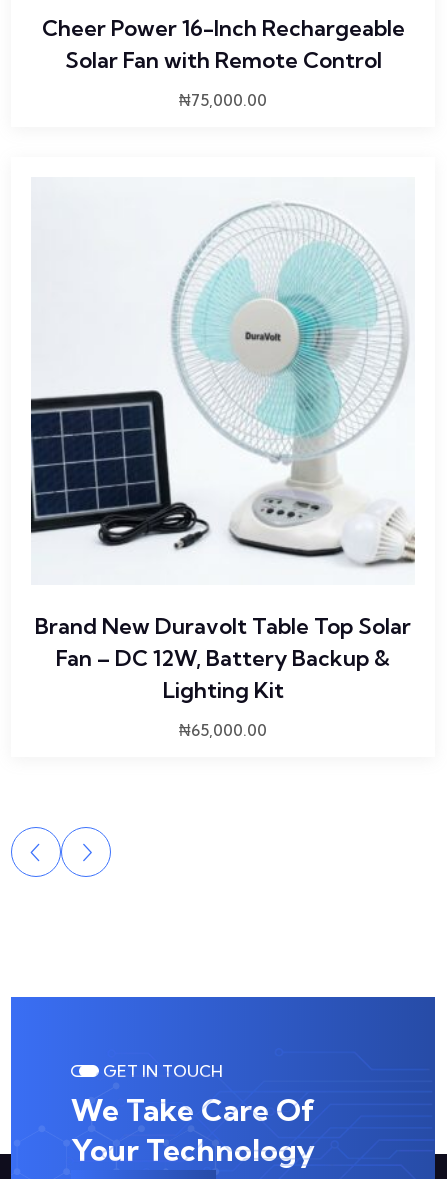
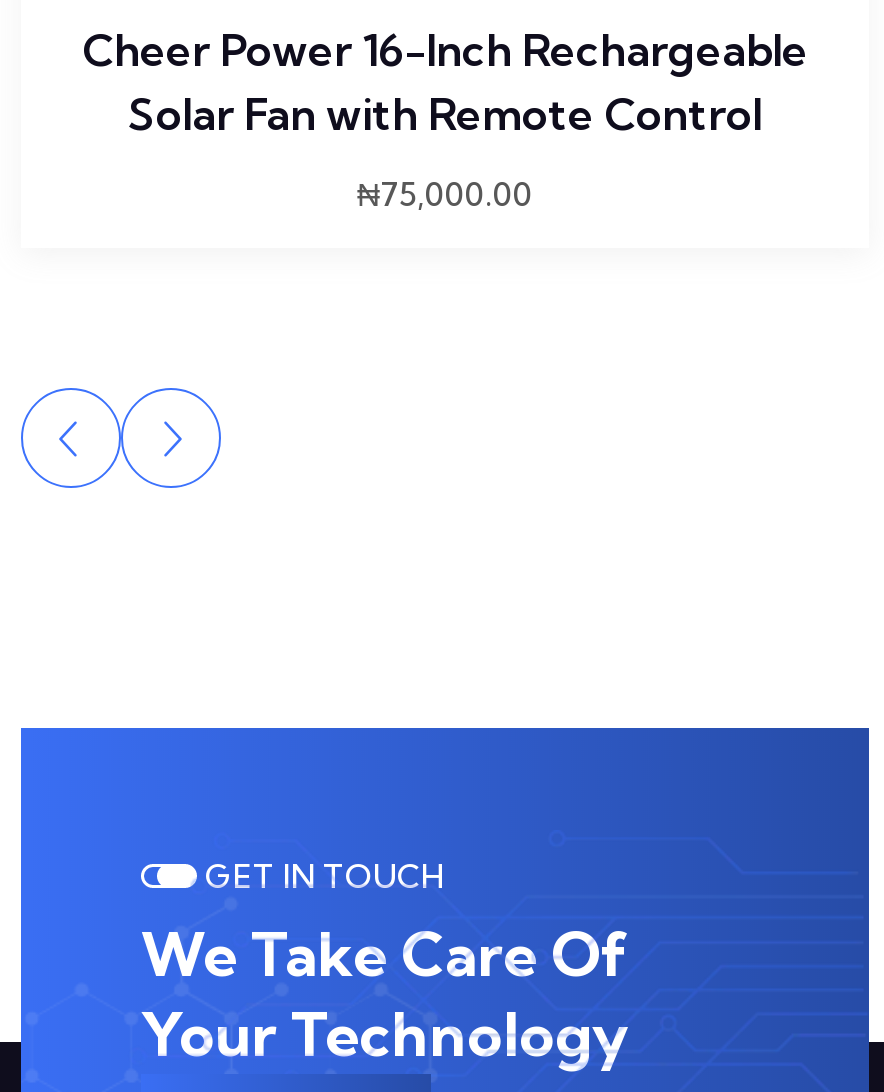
[30,202,416,569] [image] -> none
[35,612,411,740] Brand New Duravolt Table Top Solar | Fan – DC 12W, Battery Backup & | Lighting Kit | ₦65,000.00 -> none

